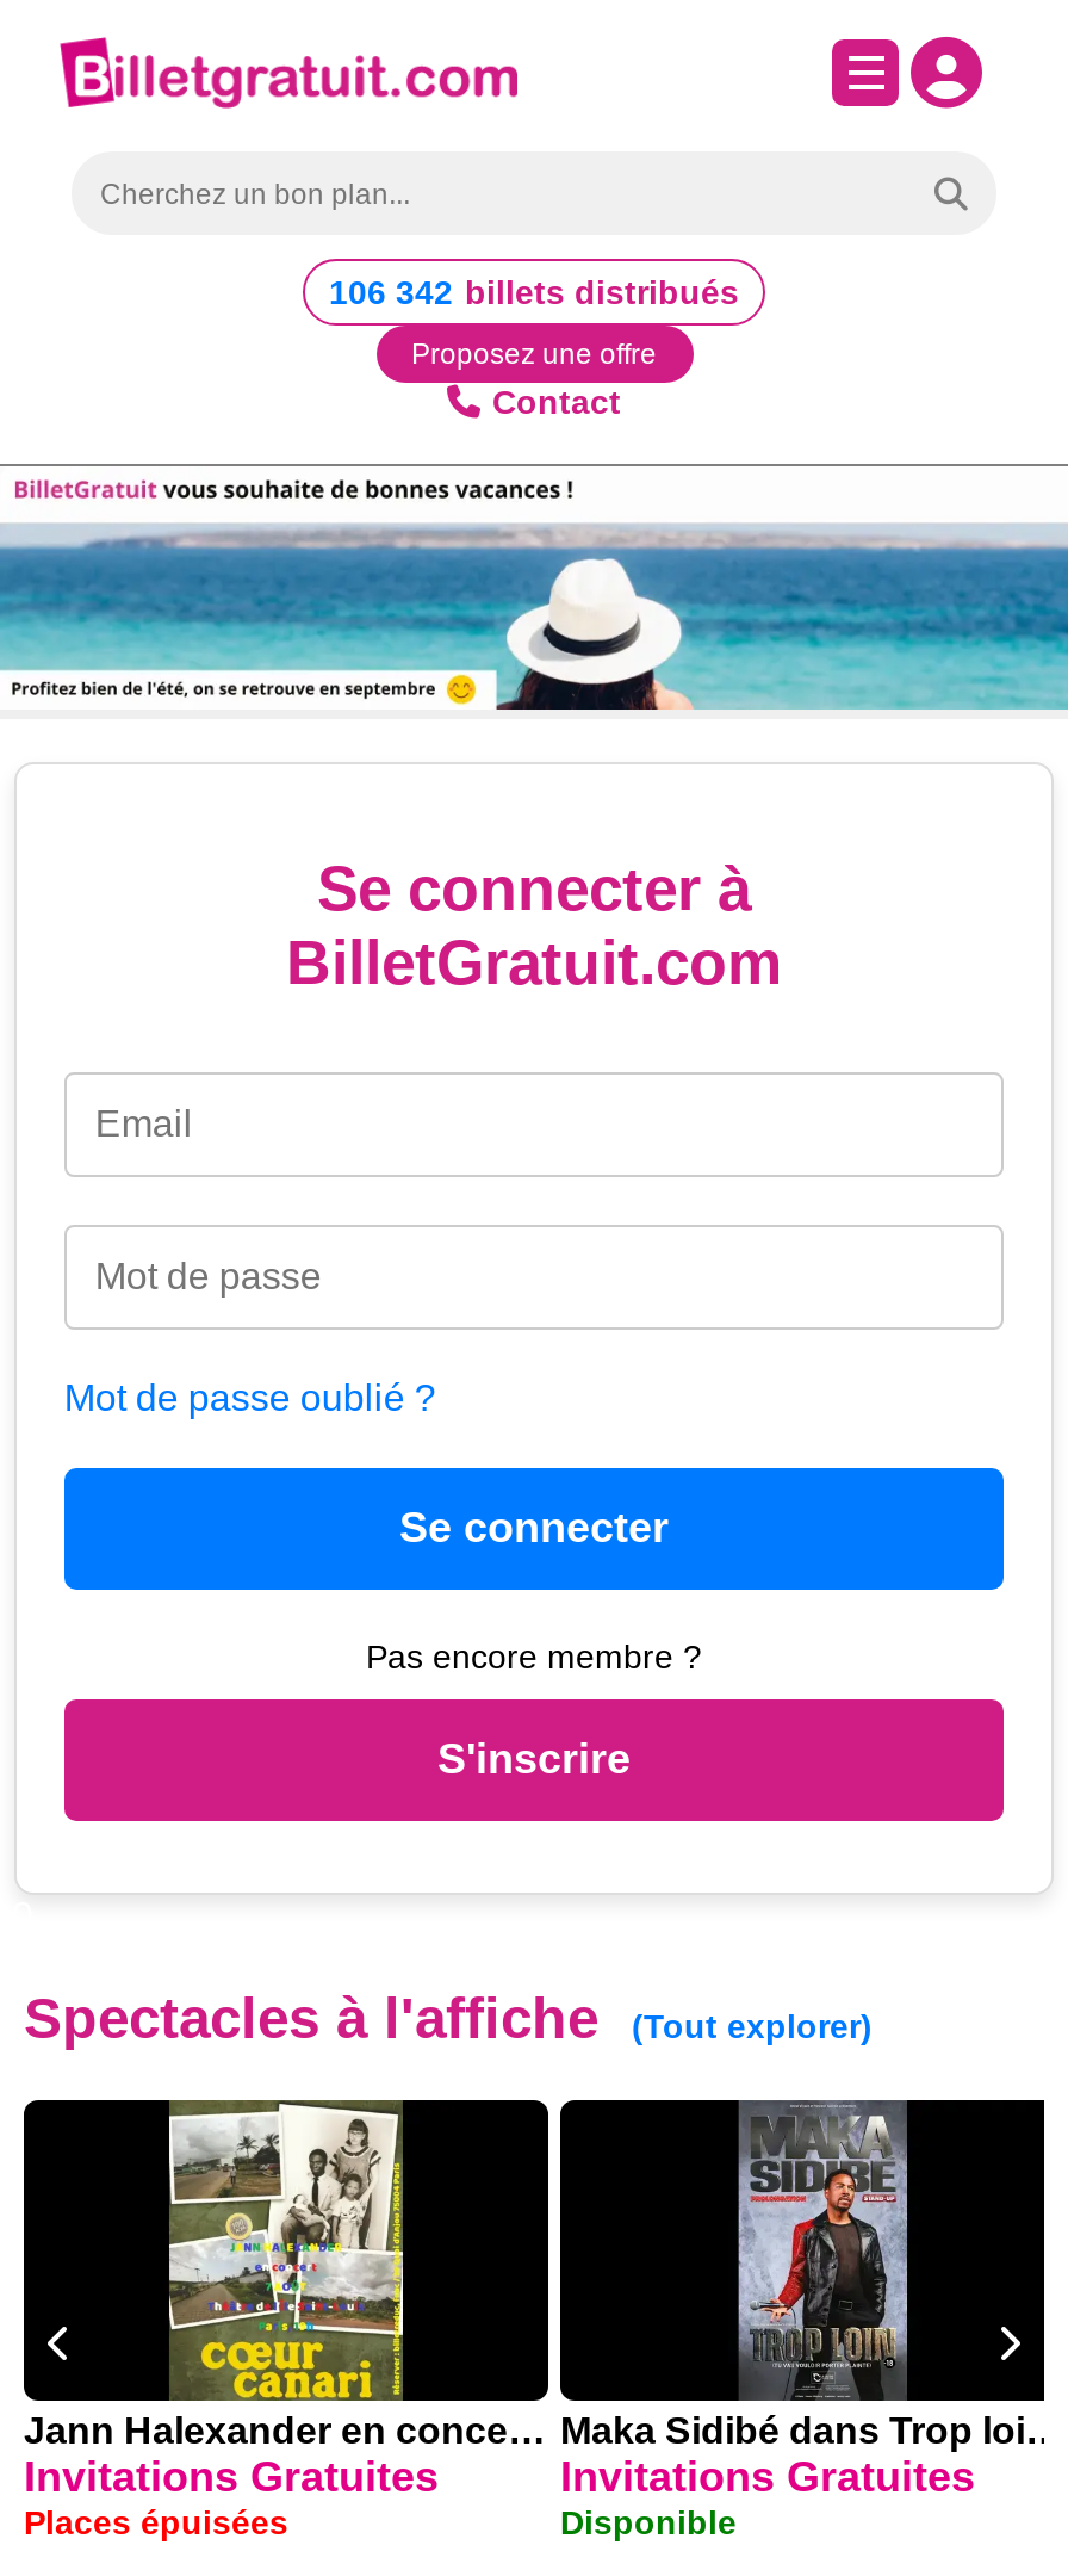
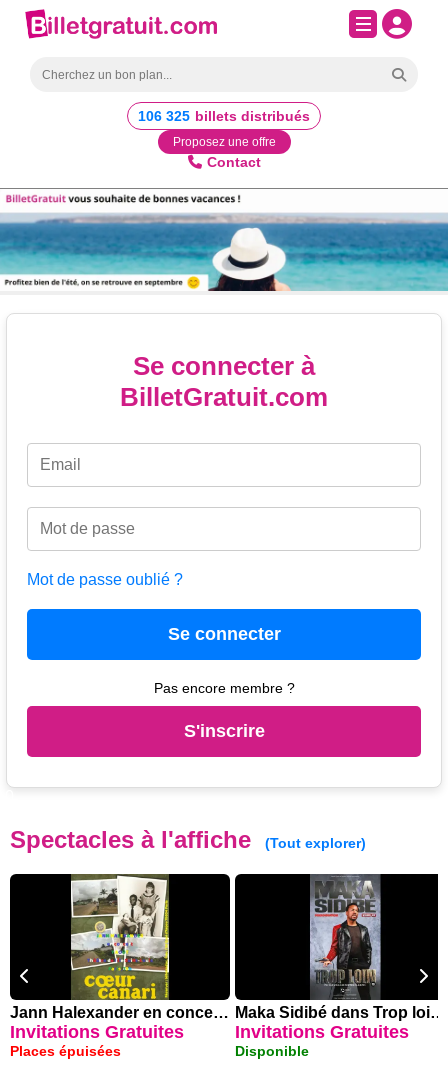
[329,273,739,311] 106 342 billets distribués -> [138,108,310,124] 106 325 billets distribués

